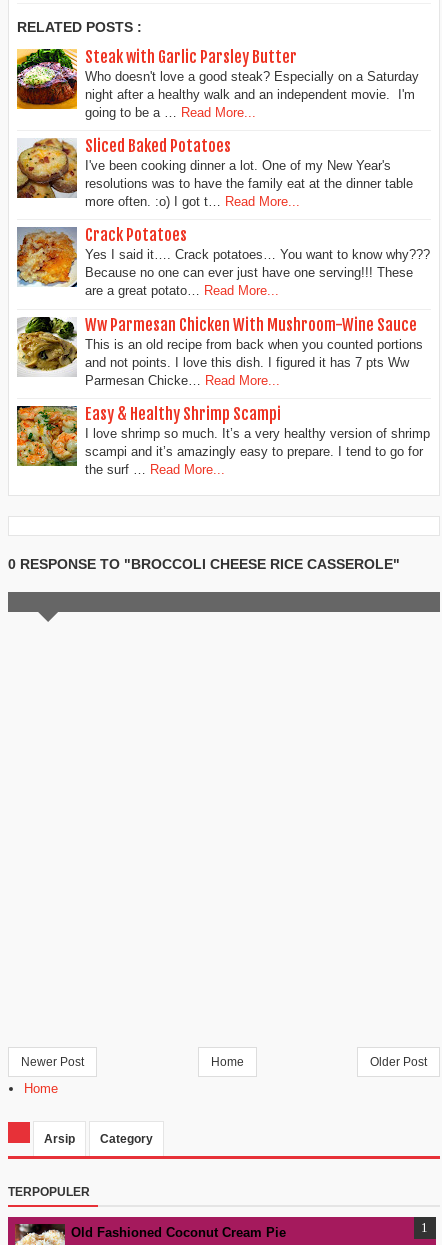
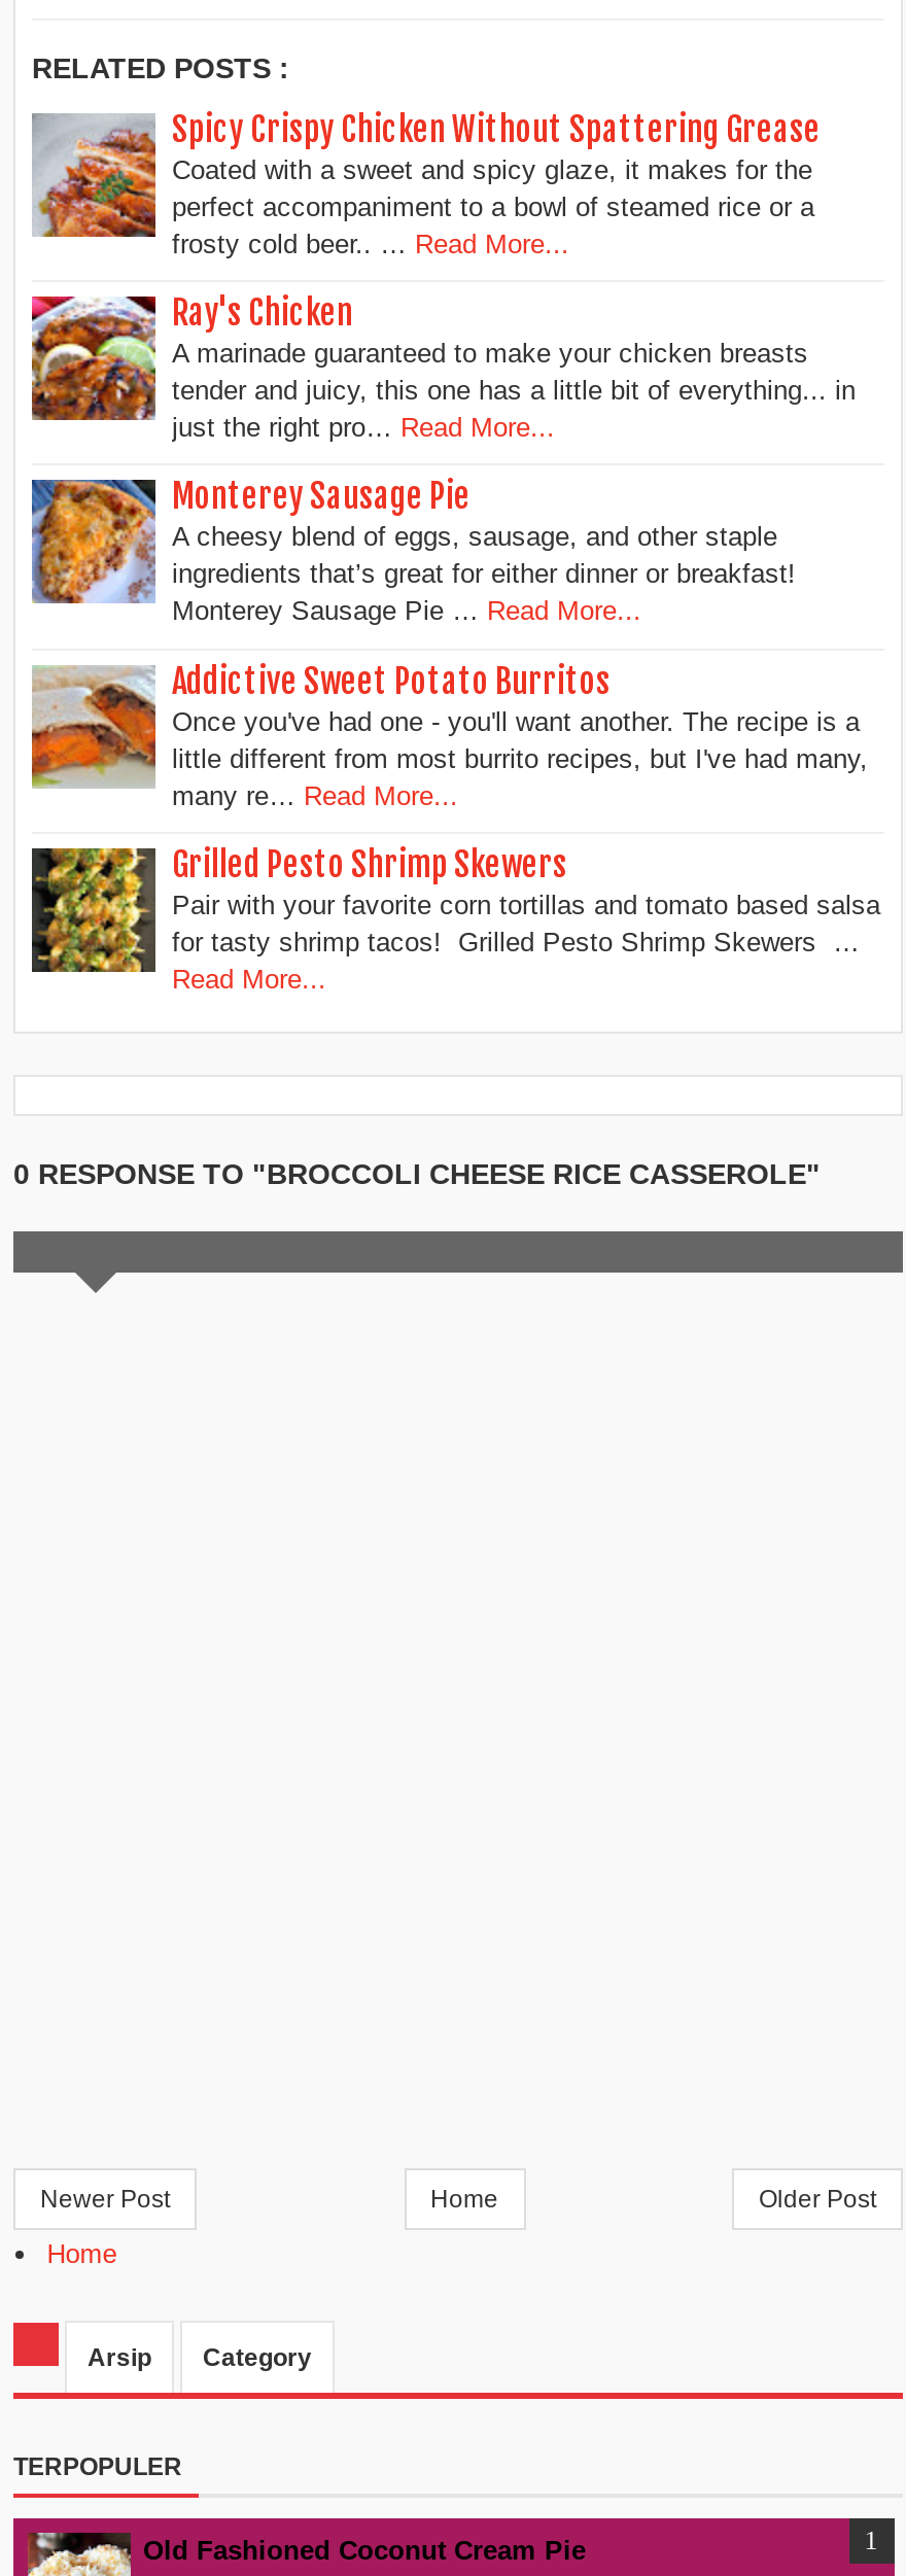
[16,47,419,120] [image] | Steak with Garlic Parsley Butter | Who doesn't love a good steak? Especially on a Saturday | night after a healthy walk and an independent movie. I'm | going to be a … Read More... -> [30,109,821,259] [image] | Spicy Crispy Chicken Without Spattering Grease | Coated with a sweet and spicy glaze, it makes for the | perfect accompaniment to a bowl of steamed rice or a | frosty cold beer.. … Read More...
[17,136,413,209] [image] | Sliced Baked Potatoes | I've been cooking dinner a lot. One of my New Year's | resolutions was to have the family eat at the dinner table | more often. :o) I got t… Read More... -> [30,293,856,443] [image] | Ray's Chicken | A marinade guaranteed to make your chicken breasts | tender and juicy, this one has a little bit of everything... in | just the right pro… Read More...
[16,225,430,298] [image] | Crack Potatoes | Yes I said it…. Crack potatoes… You want to know why??? | Because no one can ever just have one serving!!! These | are a great potato… Read More... -> [30,476,796,627] [image] | Monterey Sausage Pie | A cheesy blend of eggs, sausage, and other staple | ingredients that’s great for either dinner or breakfast! | Monterey Sausage Pie … Read More...
[17,315,423,388] [image] | Ww Parmesan Chicken With Mushroom-Wine Sauce | This is an old recipe from back when you counted portions | and not points. I love this dish. I figured it has 7 pts Ww | Parmesan Chicke… Read More... -> [30,660,868,810] [image] | Addictive Sweet Potato Burritos | Once you've had one - you'll want another. The recipe is a | little different from most burrito recipes, but I've had many, | many re… Read More...
[16,404,430,477] [image] | Easy & Healthy Shrimp Scampi | I love shrimp so much. It’s a very healthy version of shrimp | scampi and it’s amazingly easy to prepare. I tend to go for | the surf … Read More... -> [30,844,880,994] [image] | Grilled Pesto Shrimp Skewers | Pair with your favorite corn tortillas and tomato based salsa | for tasty shrimp tacos! Grilled Pesto Shrimp Skewers … | Read More...

